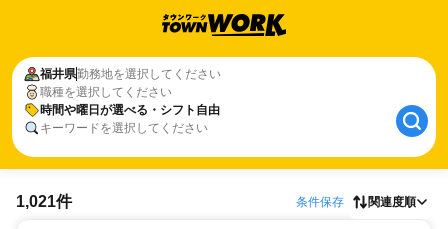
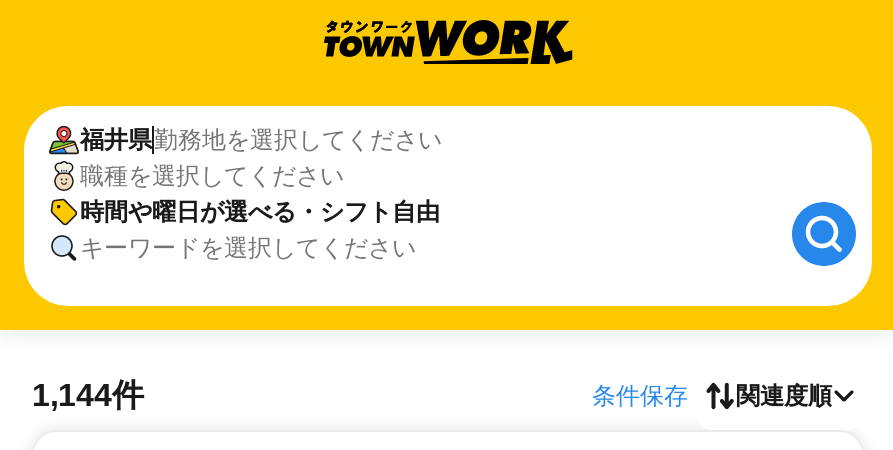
[16,193,72,210] 1,021件 -> [32,378,144,412] 1,144件

